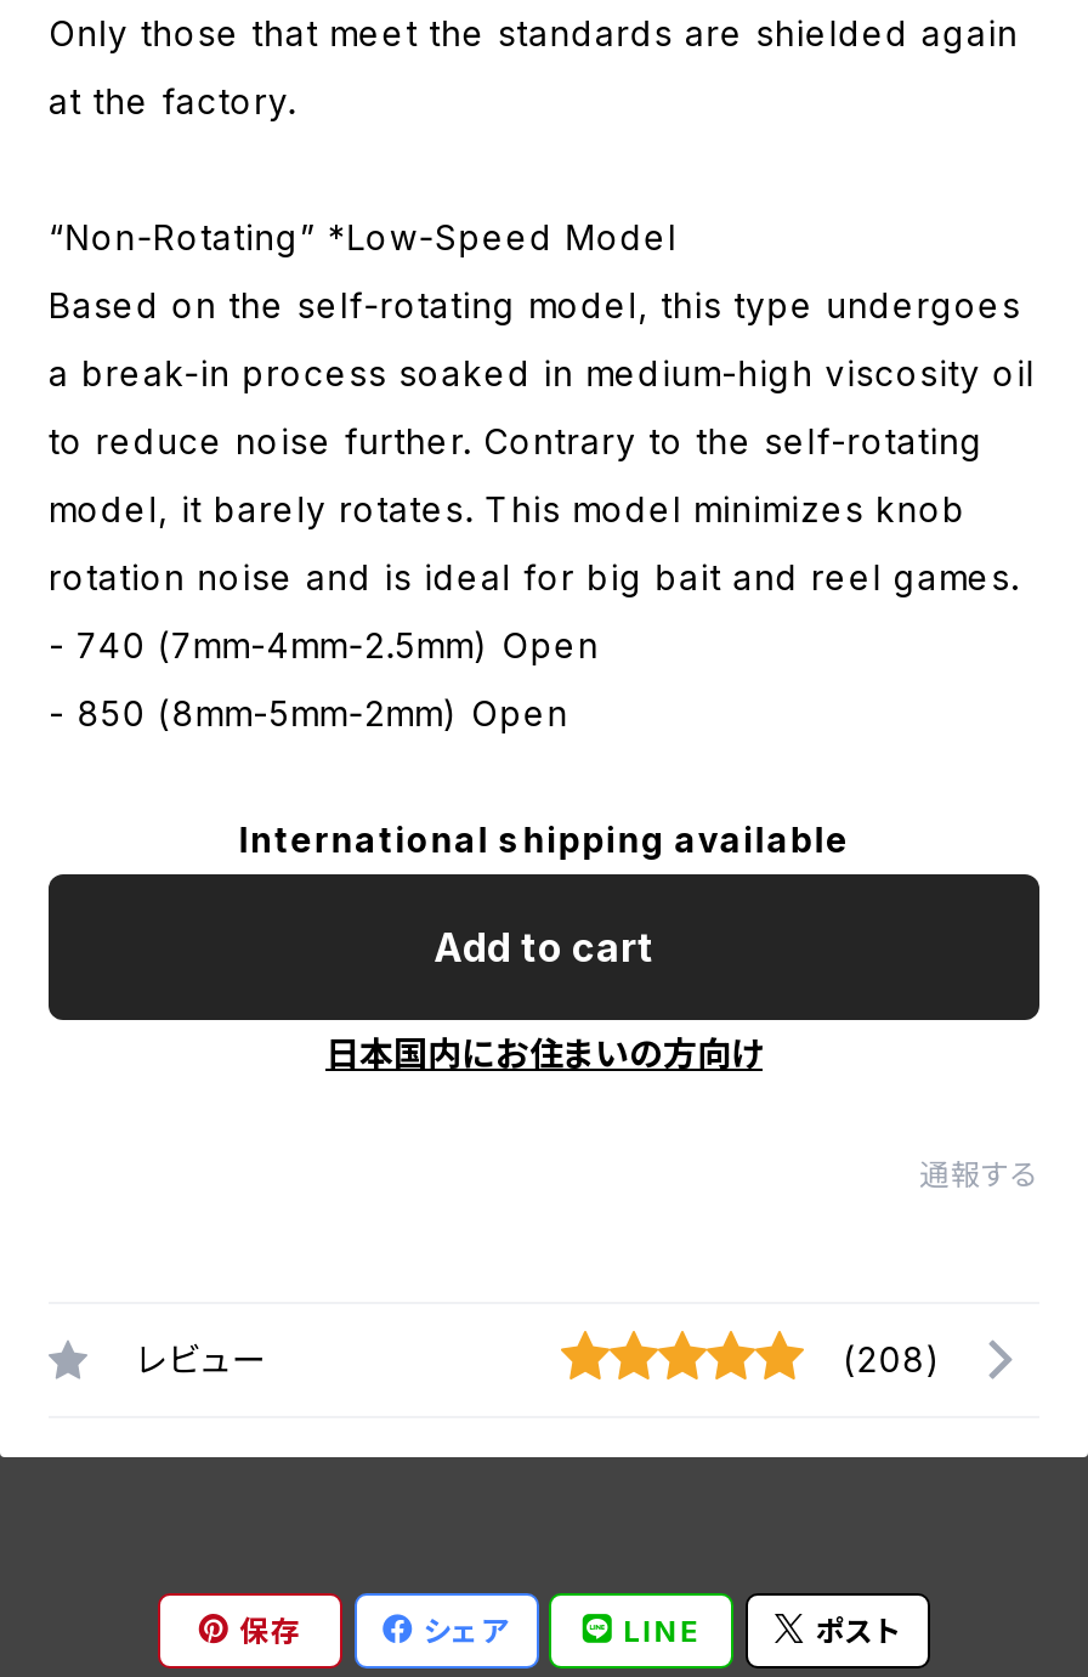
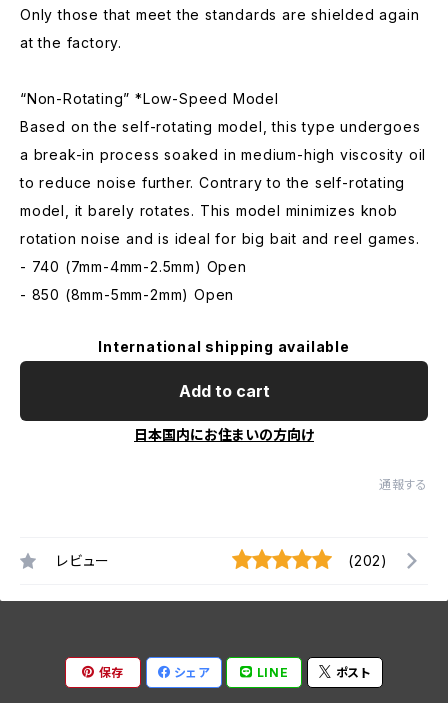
[843,1338,942,1379] (208) -> [348,552,388,569] (202)

